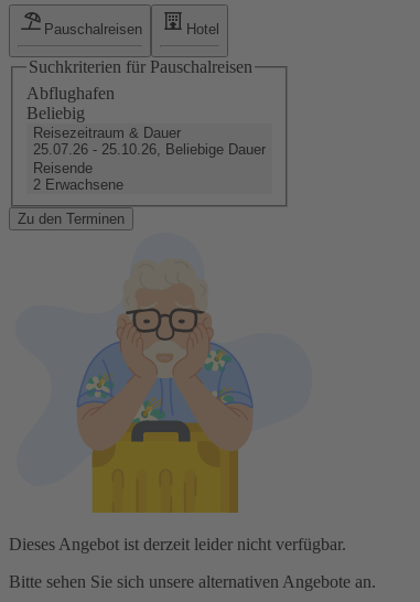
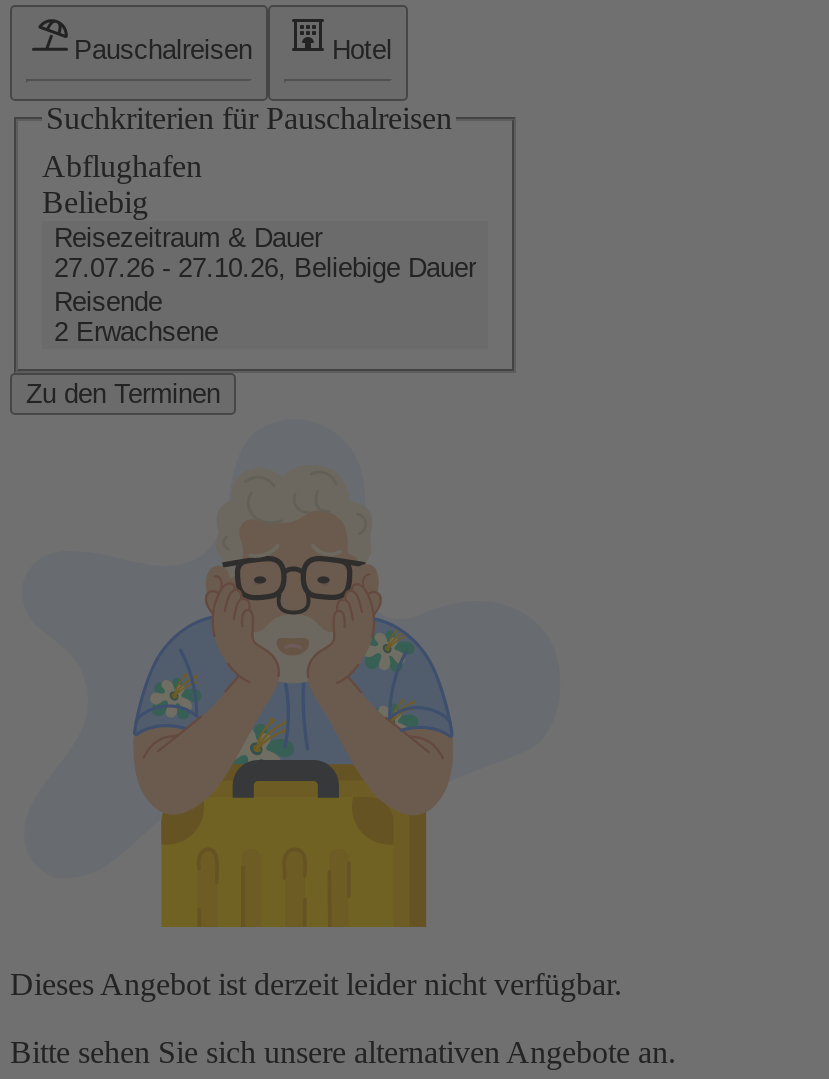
[33,141,266,157] 25.07.26 - 25.10.26, Beliebige Dauer -> [54,253,476,283] 27.07.26 - 27.10.26, Beliebige Dauer

